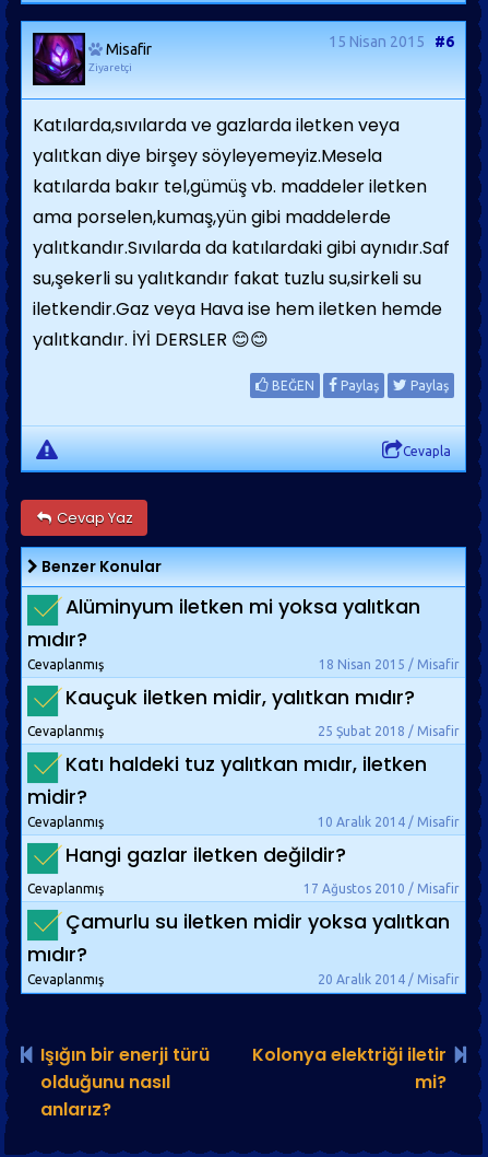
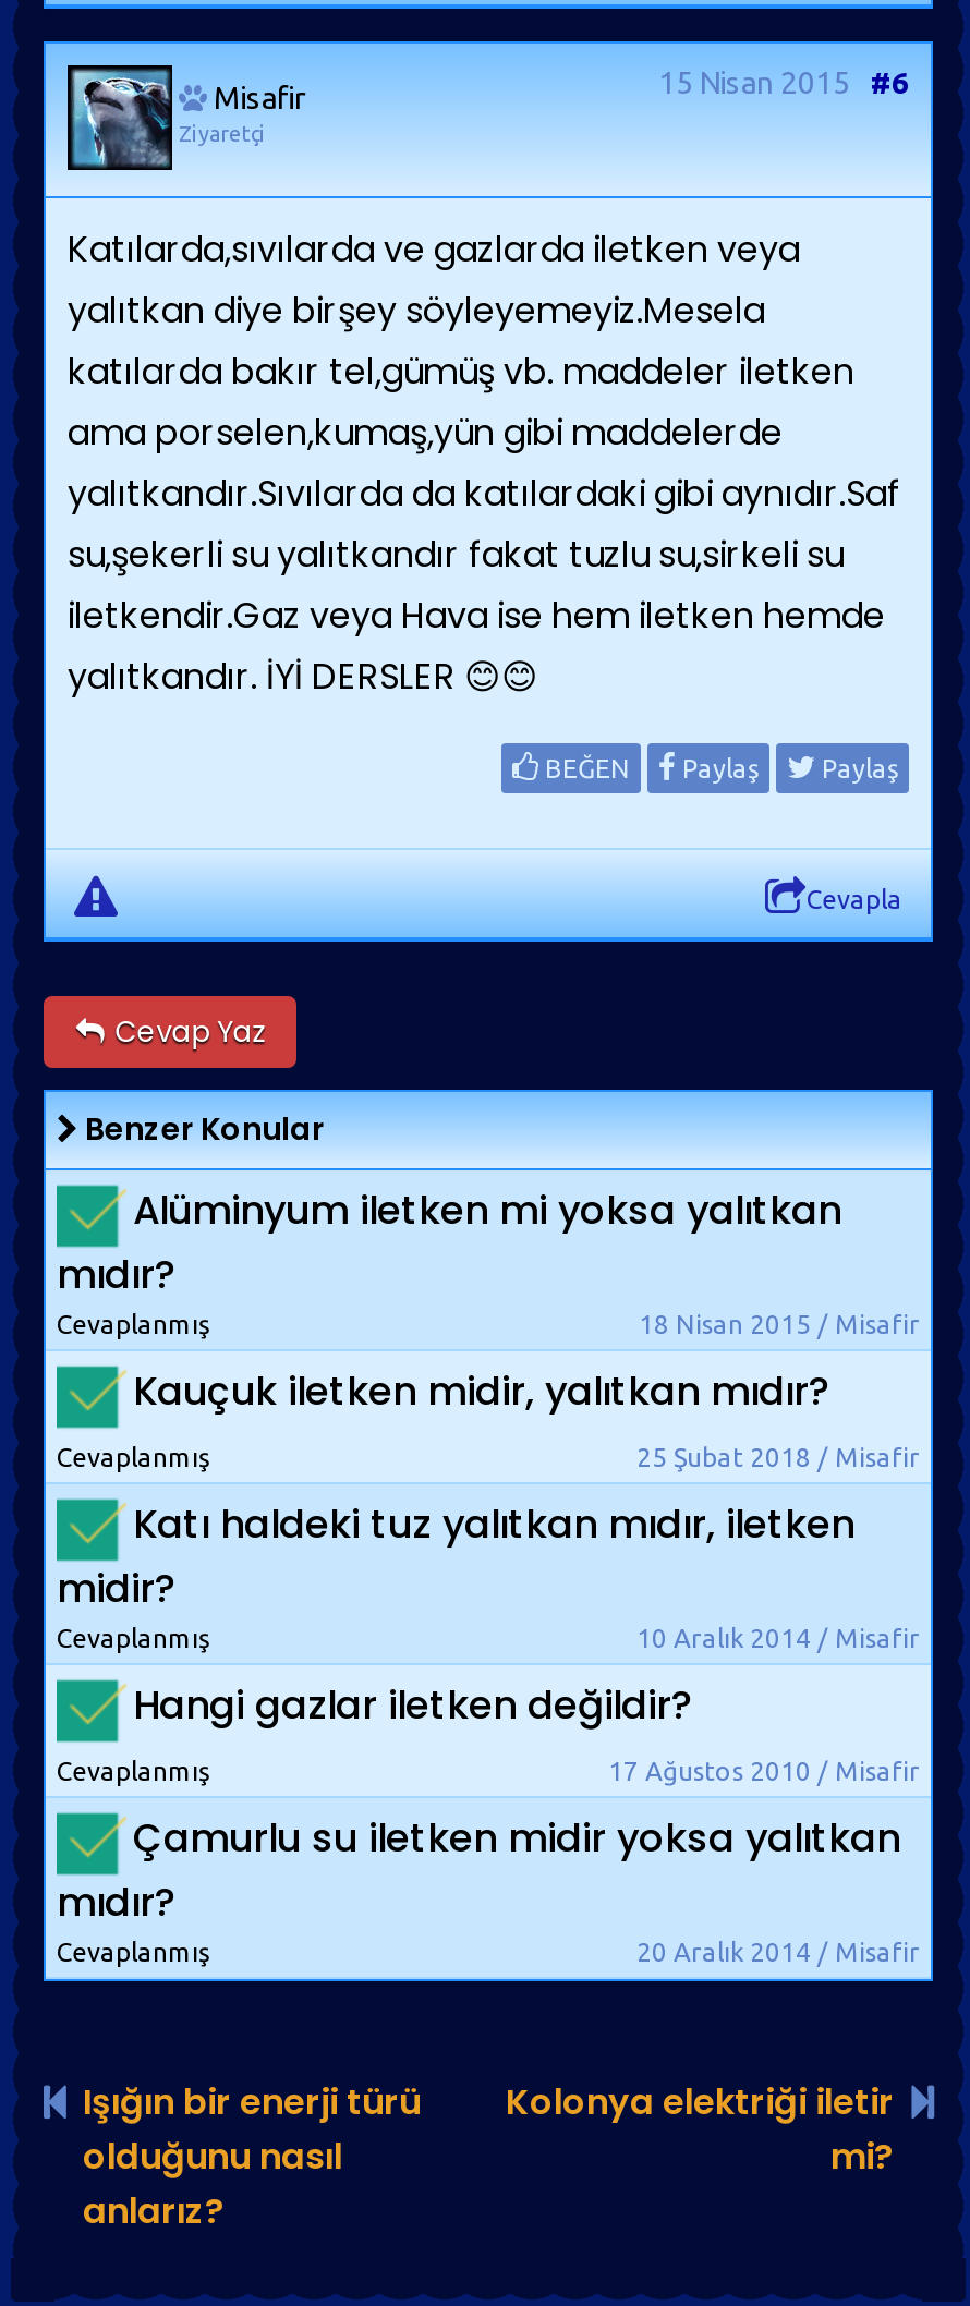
[34,34,84,84] [image] -> [70,70,170,166] [image]

